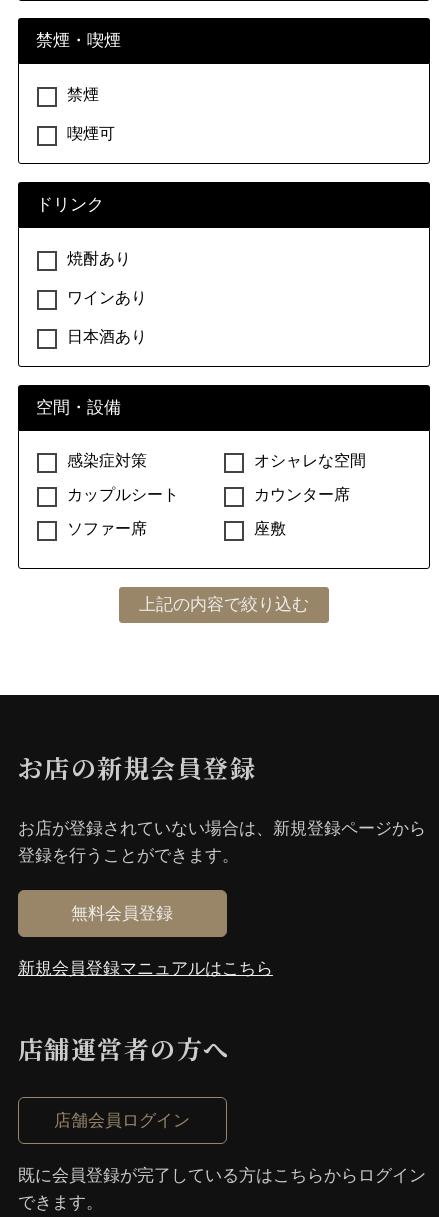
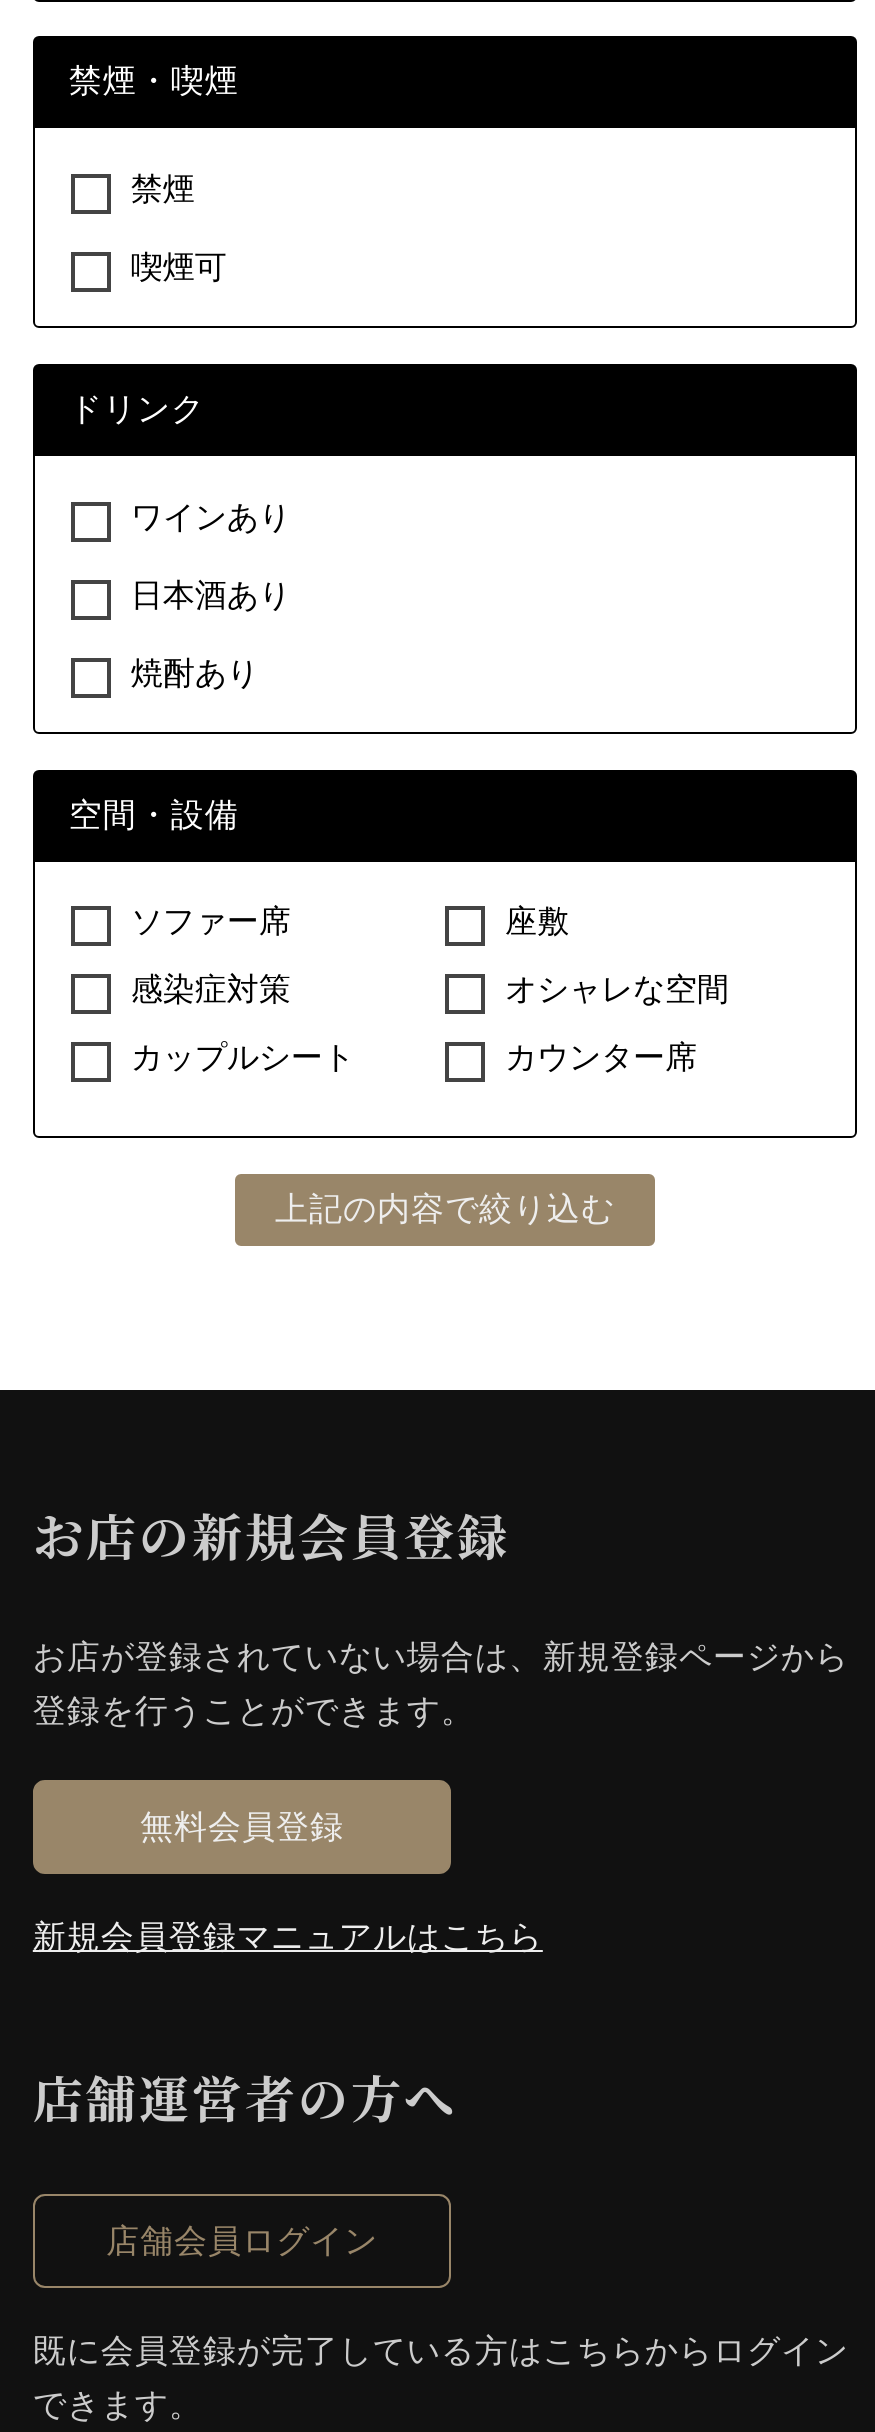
moved [67,250,131,267] -> [131,655,259,689]: 焼酎あり
moved [67,289,147,345] -> [131,499,291,611]: ワインあり | 日本酒あり
moved [67,452,366,503] -> [131,972,729,1074]: 感染症対策 | オシャレな空間 | カップルシート | カウンター席
moved [67,520,286,537] -> [131,904,569,938]: ソファー席 | 座敷

